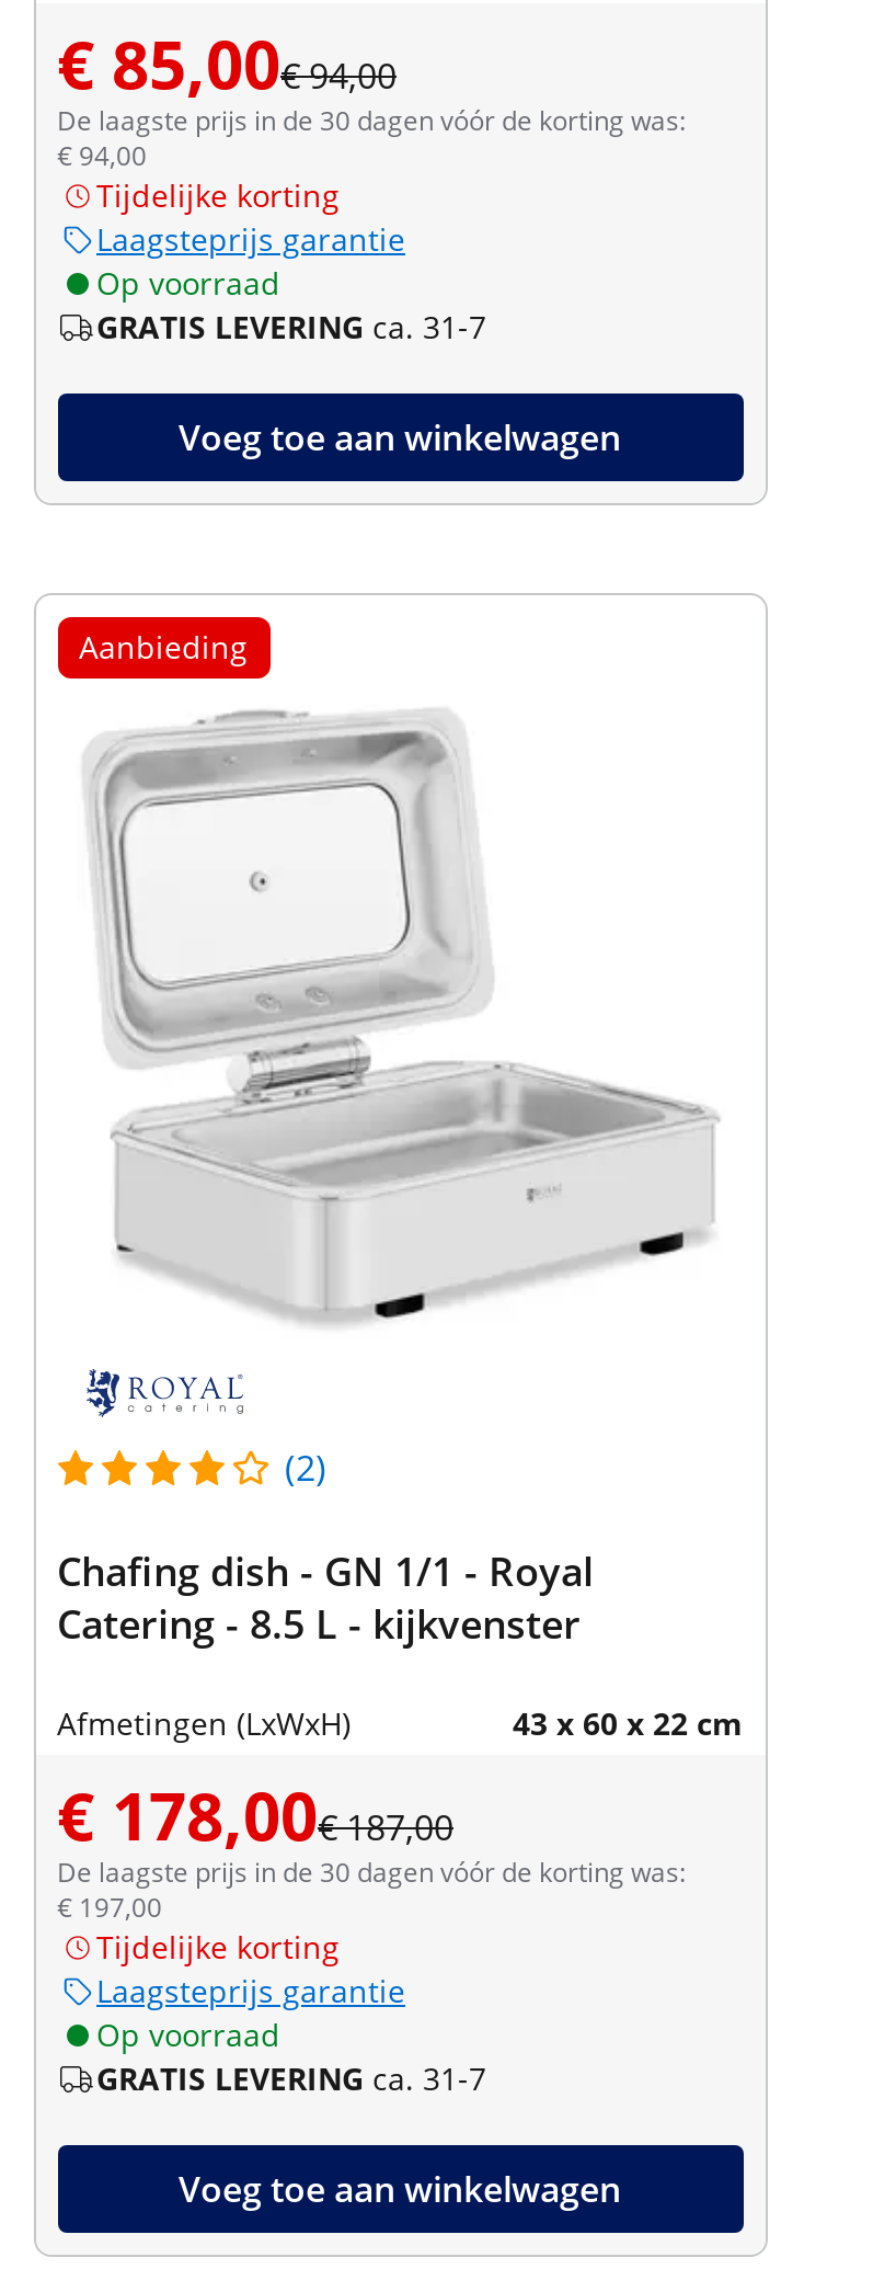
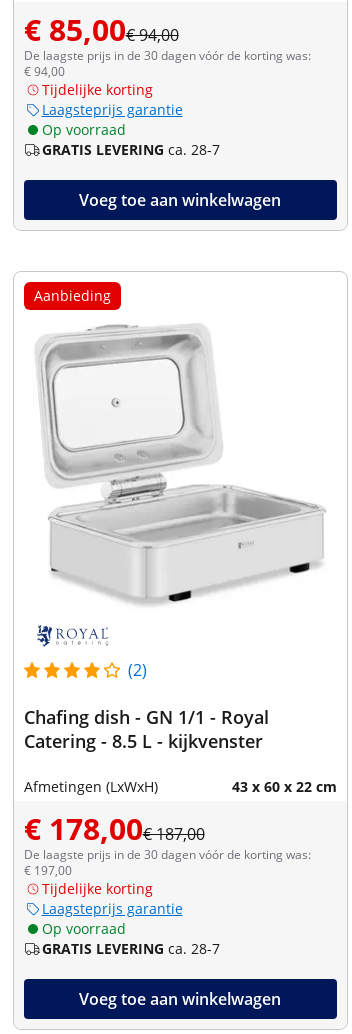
[96,305,486,347] GRATIS LEVERING ca. 31-7 -> [41,140,219,159] GRATIS LEVERING ca. 28-7
[96,2057,486,2098] GRATIS LEVERING ca. 31-7 -> [41,939,219,958] GRATIS LEVERING ca. 28-7

